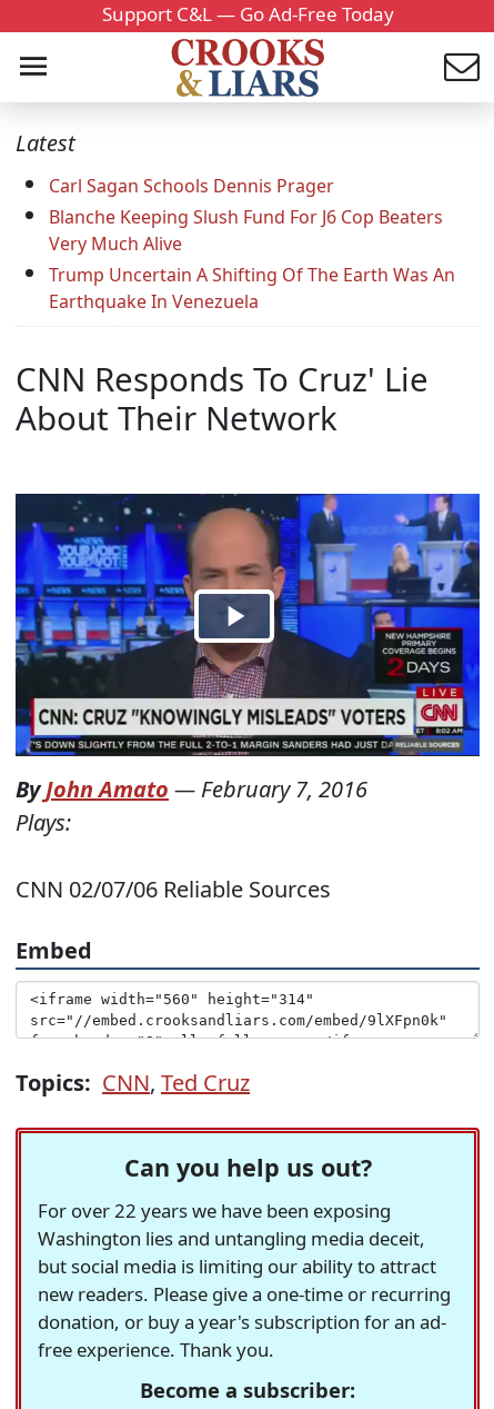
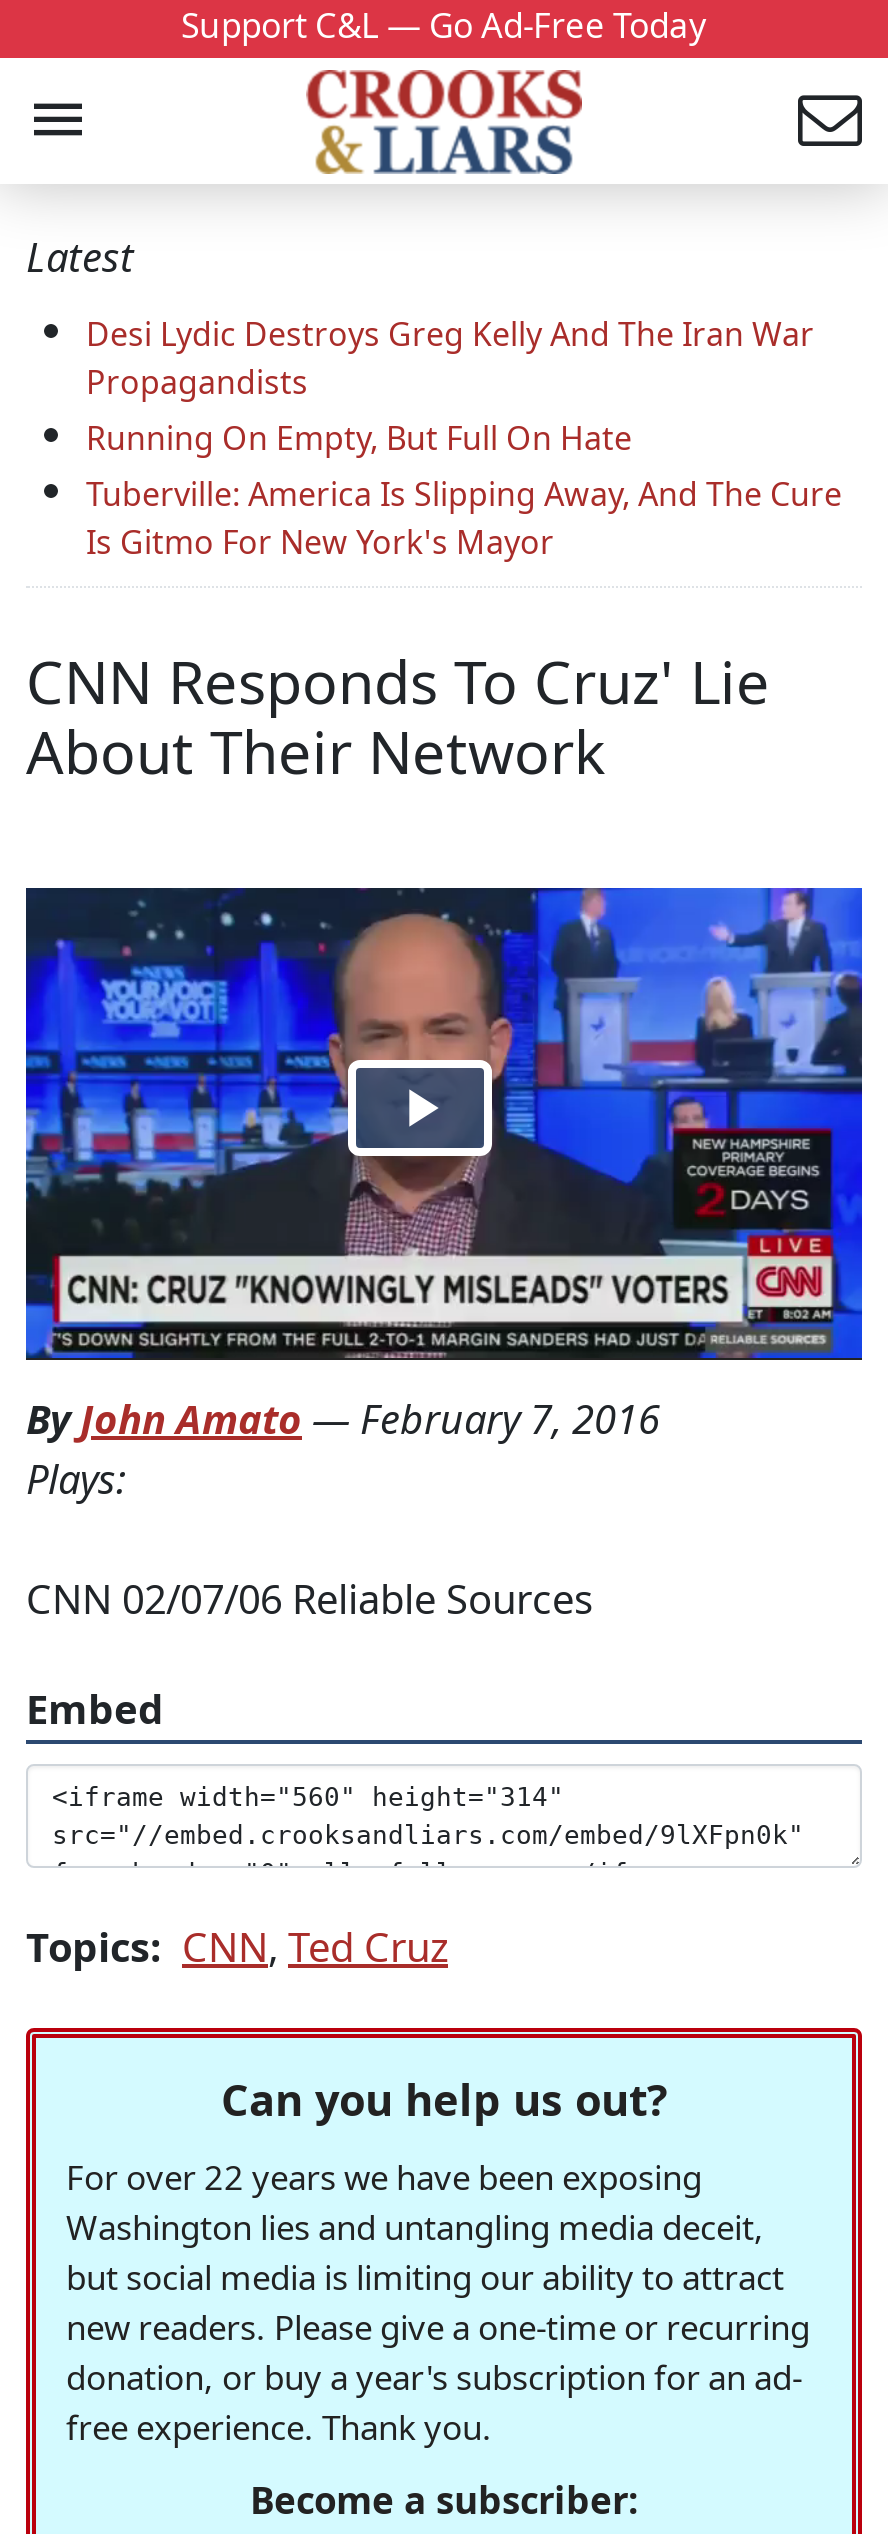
[49,174,455,314] Carl Sagan Schools Dennis Prager | Blanche Keeping Slush Fund For J6 Cop Beaters | Very Much Alive | Trump Uncertain A Shifting Of The Earth Was An | Earthquake In Venezuela -> [86,313,842,565] Desi Lydic Destroys Greg Kelly And The Iran War | Propagandists | Running On Empty, But Full On Hate | Tuberville: America Is Slipping Away, And The Cure | Is Gitmo For New York's Mayor

